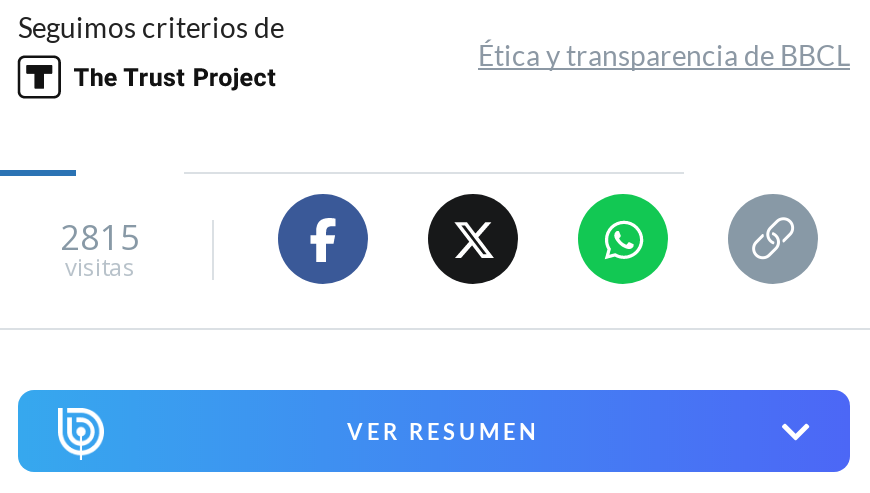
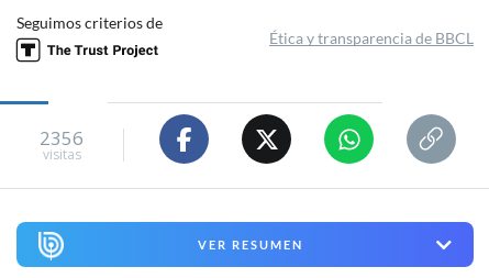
[60,214,140,260] 2815 -> [40,125,84,151] 2356

